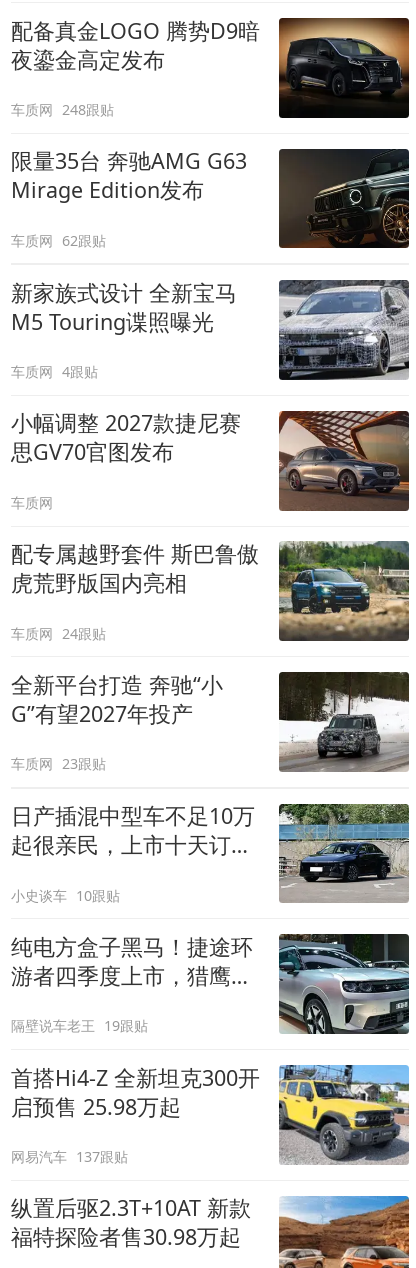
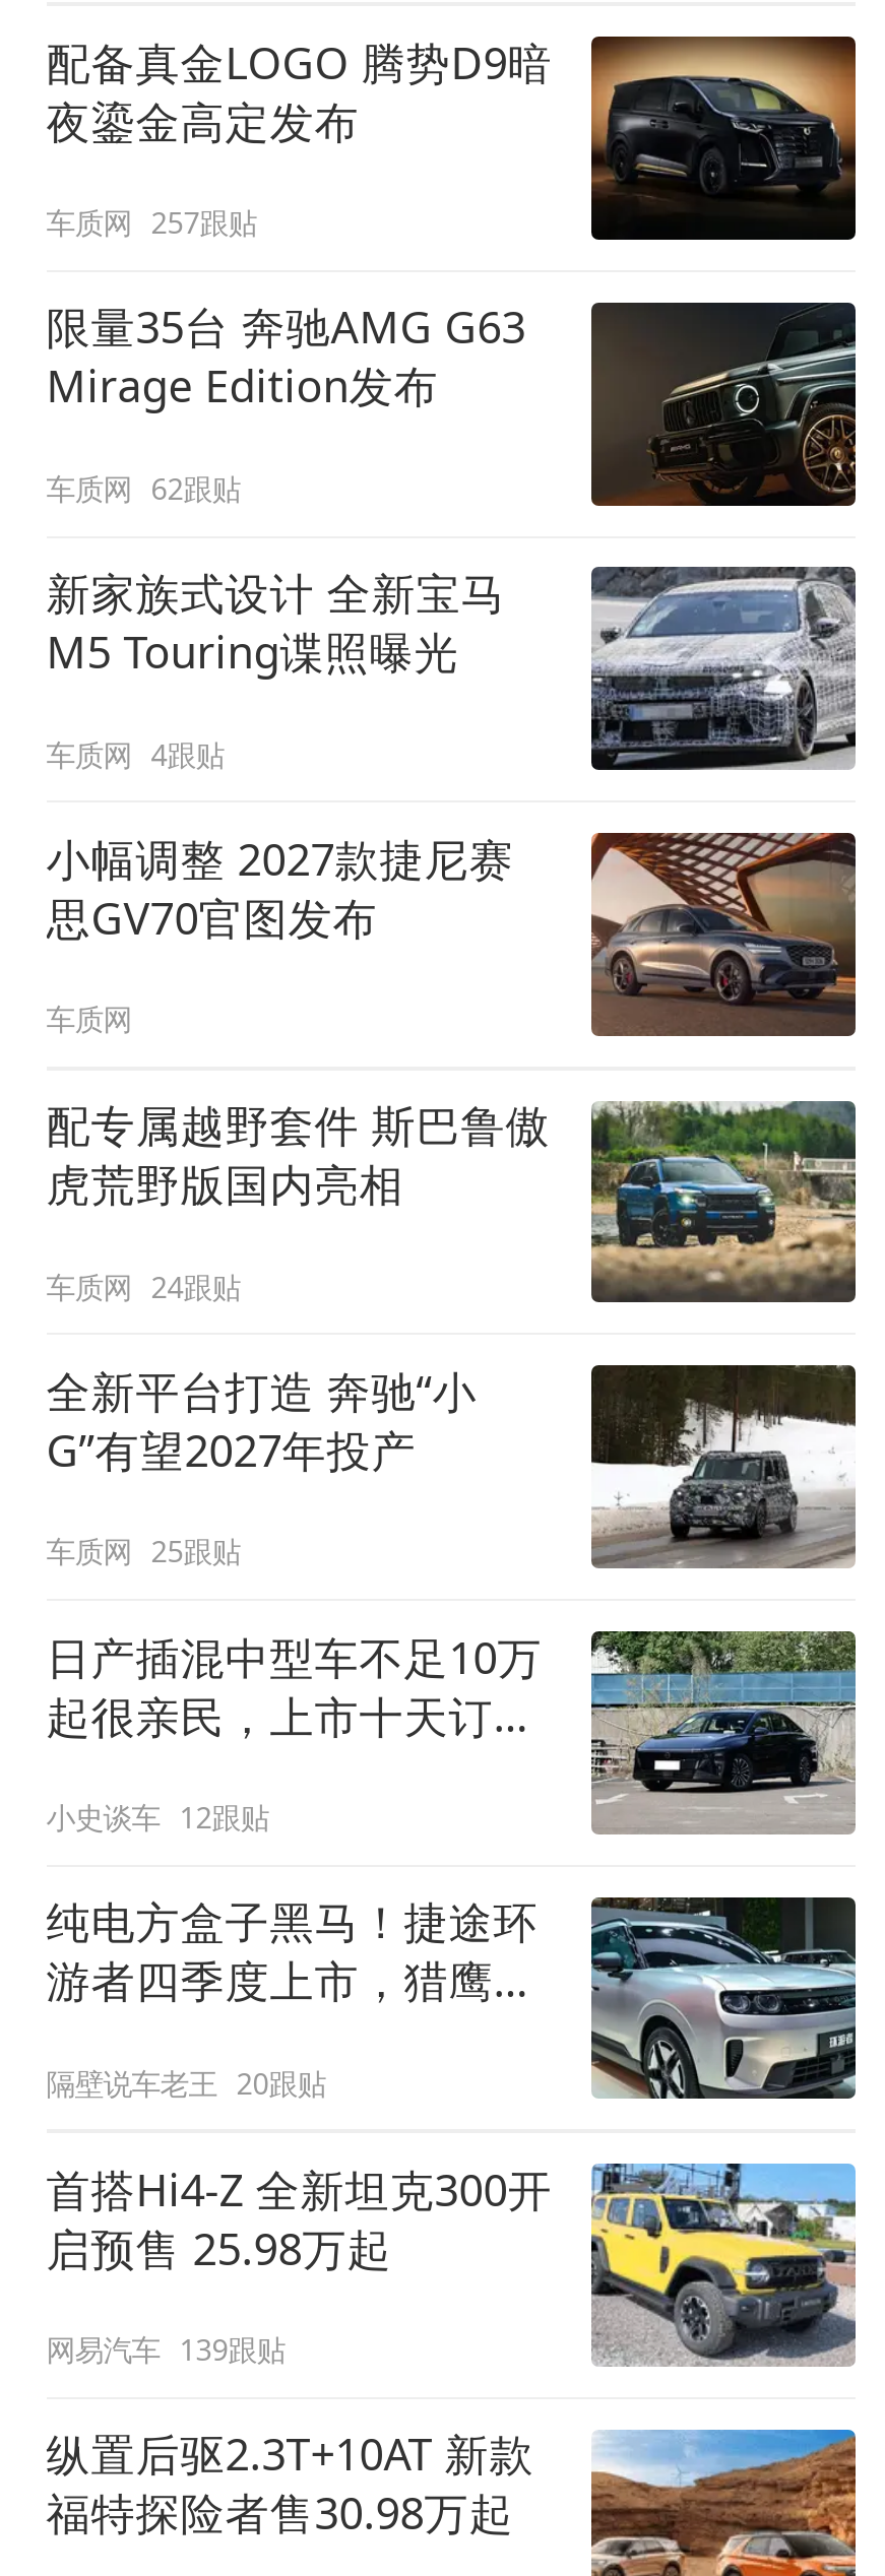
[11,100,114,119] 车质网 248跟贴 -> [46,204,257,242] 车质网 257跟贴
[11,754,106,773] 车质网 23跟贴 -> [46,1532,240,1571] 车质网 25跟贴
[11,886,120,905] 小史谈车 10跟贴 -> [46,1798,269,1836] 小史谈车 12跟贴
[11,1016,148,1035] 隔壁说车老王 19跟贴 -> [46,2063,326,2101] 隔壁说车老王 20跟贴
[11,1147,128,1166] 网易汽车 137跟贴 -> [46,2330,285,2369] 网易汽车 139跟贴

